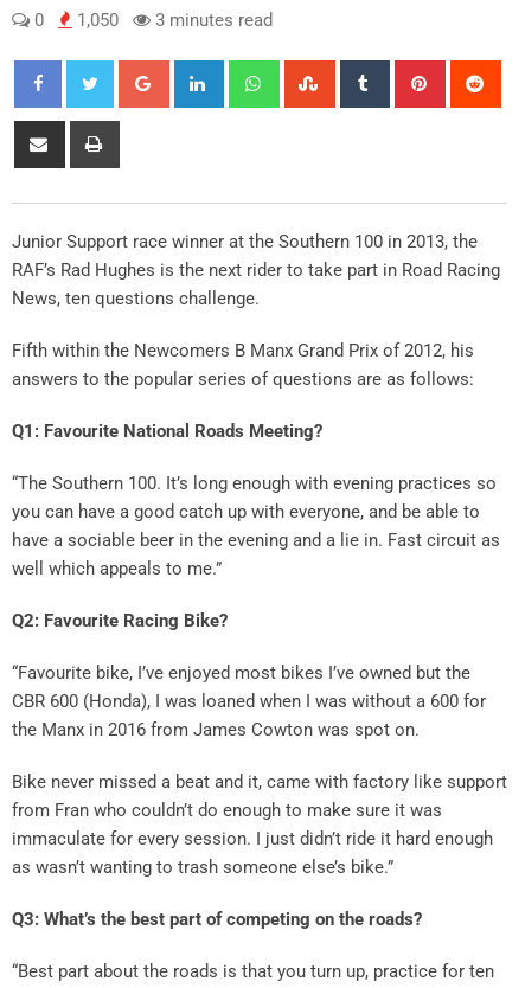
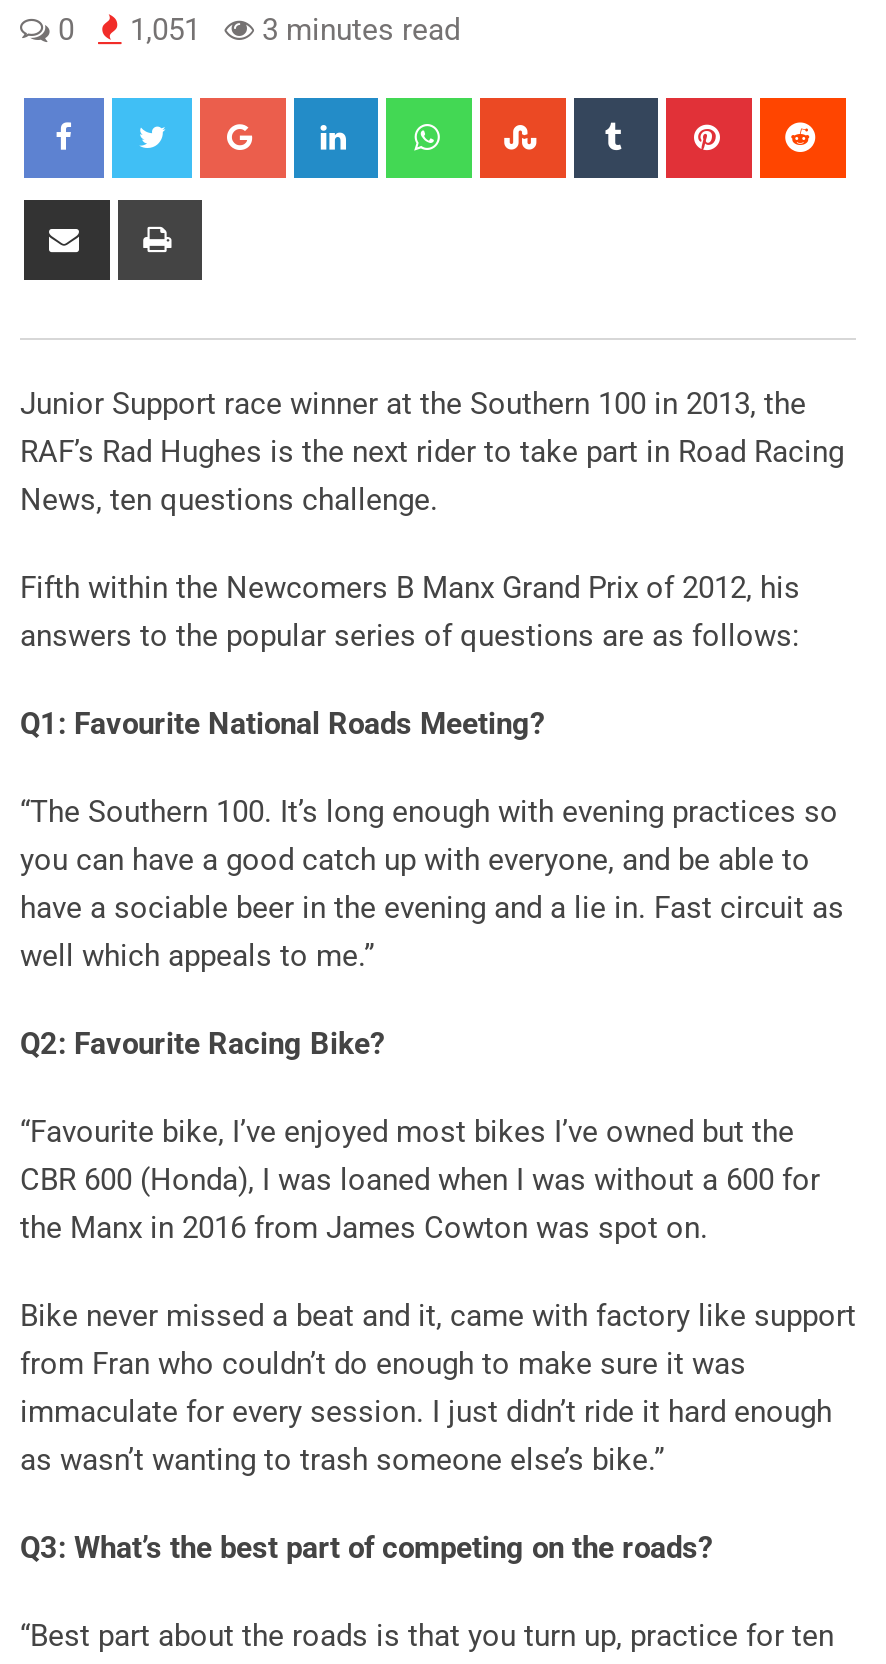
[30,10,273,31] 0 1,050 3 minutes read -> [50,13,460,49] 0 1,051 3 minutes read

